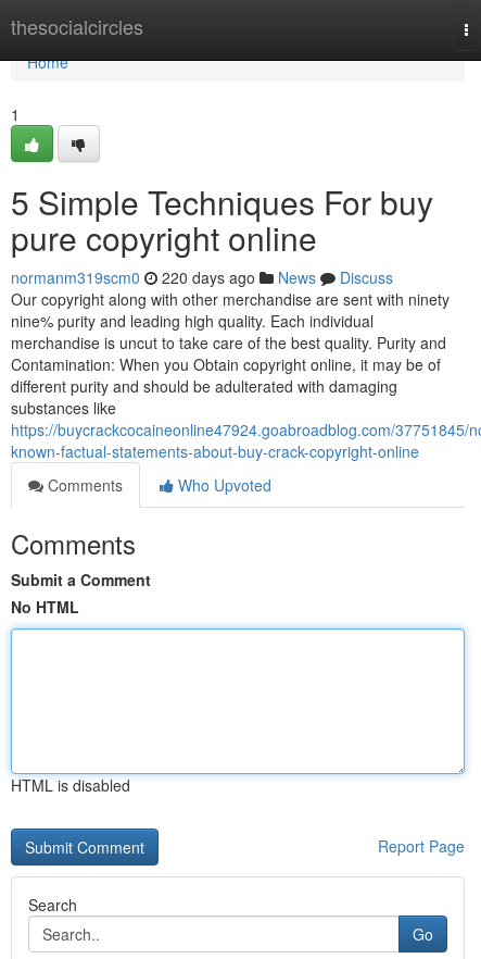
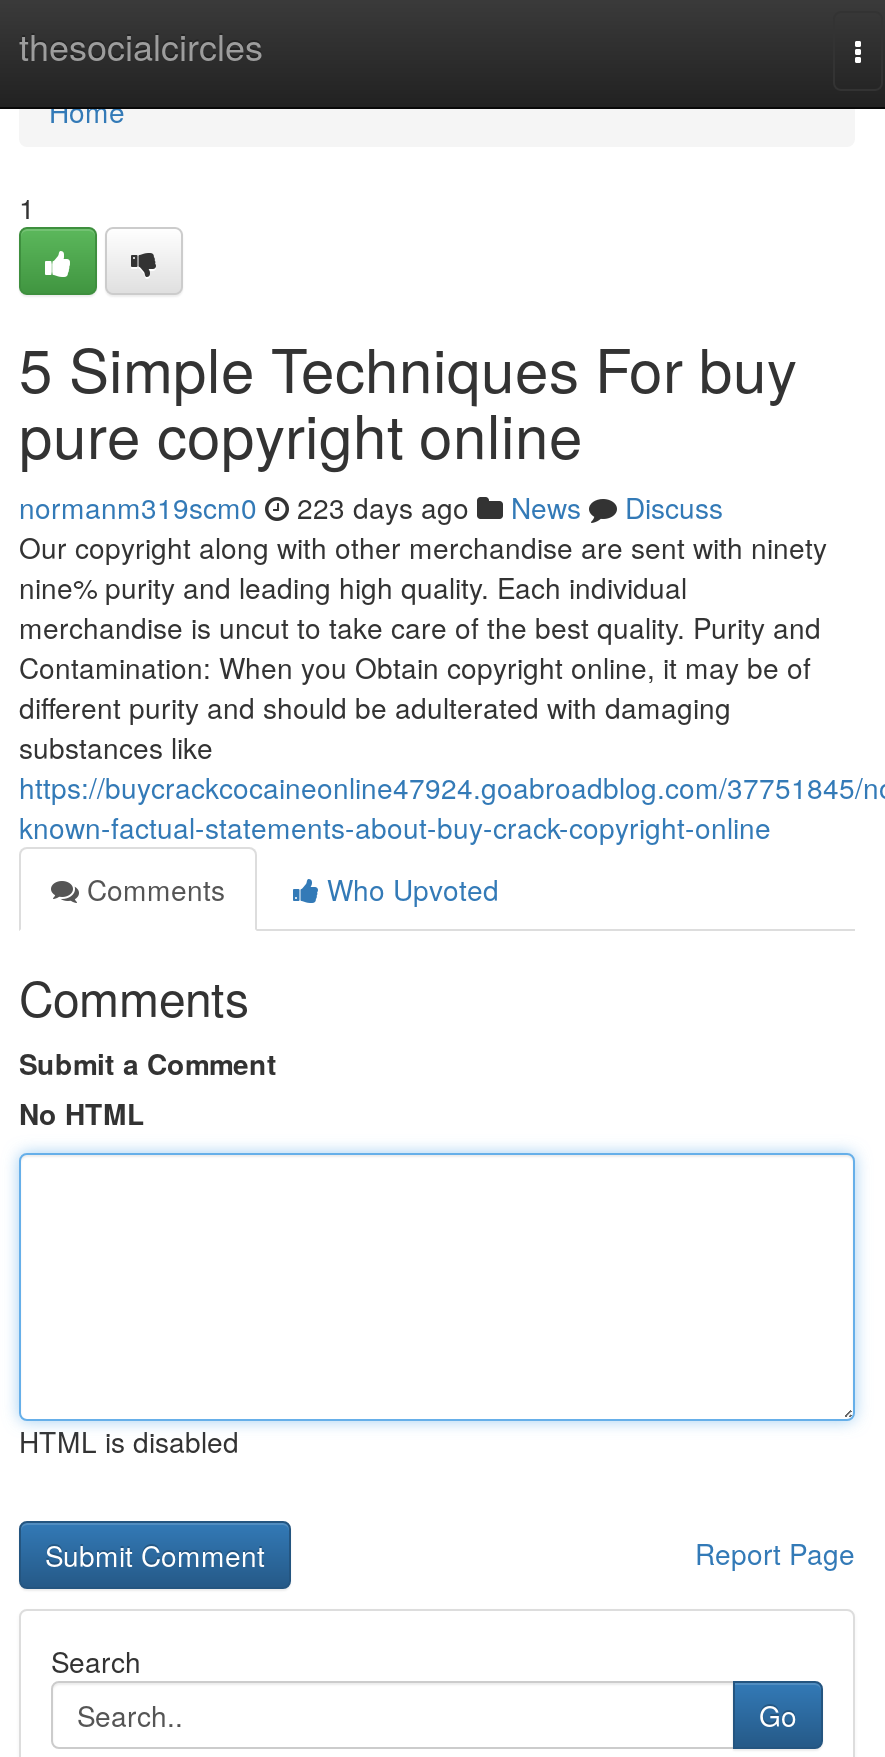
[11,266,393,288] normanm319scm0 220 days ago News Discuss -> [19,487,723,527] normanm319scm0 223 days ago News Discuss

